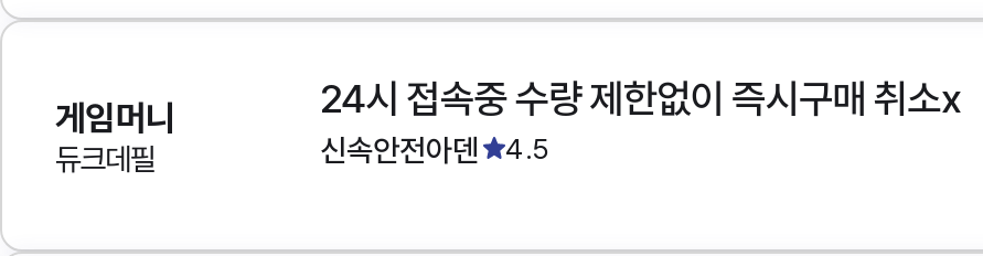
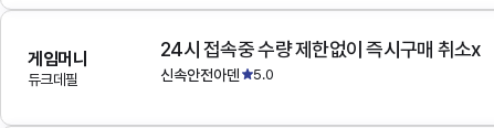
[320,131,549,167] 신속안전아덴 4.5 -> [160,66,274,83] 신속안전아덴 5.0

